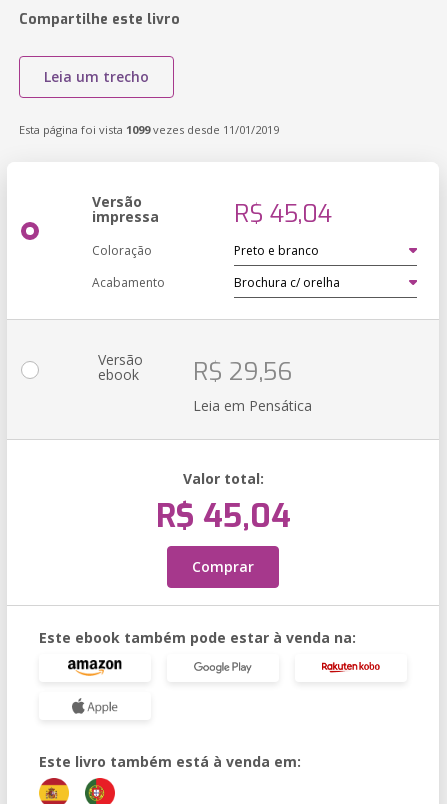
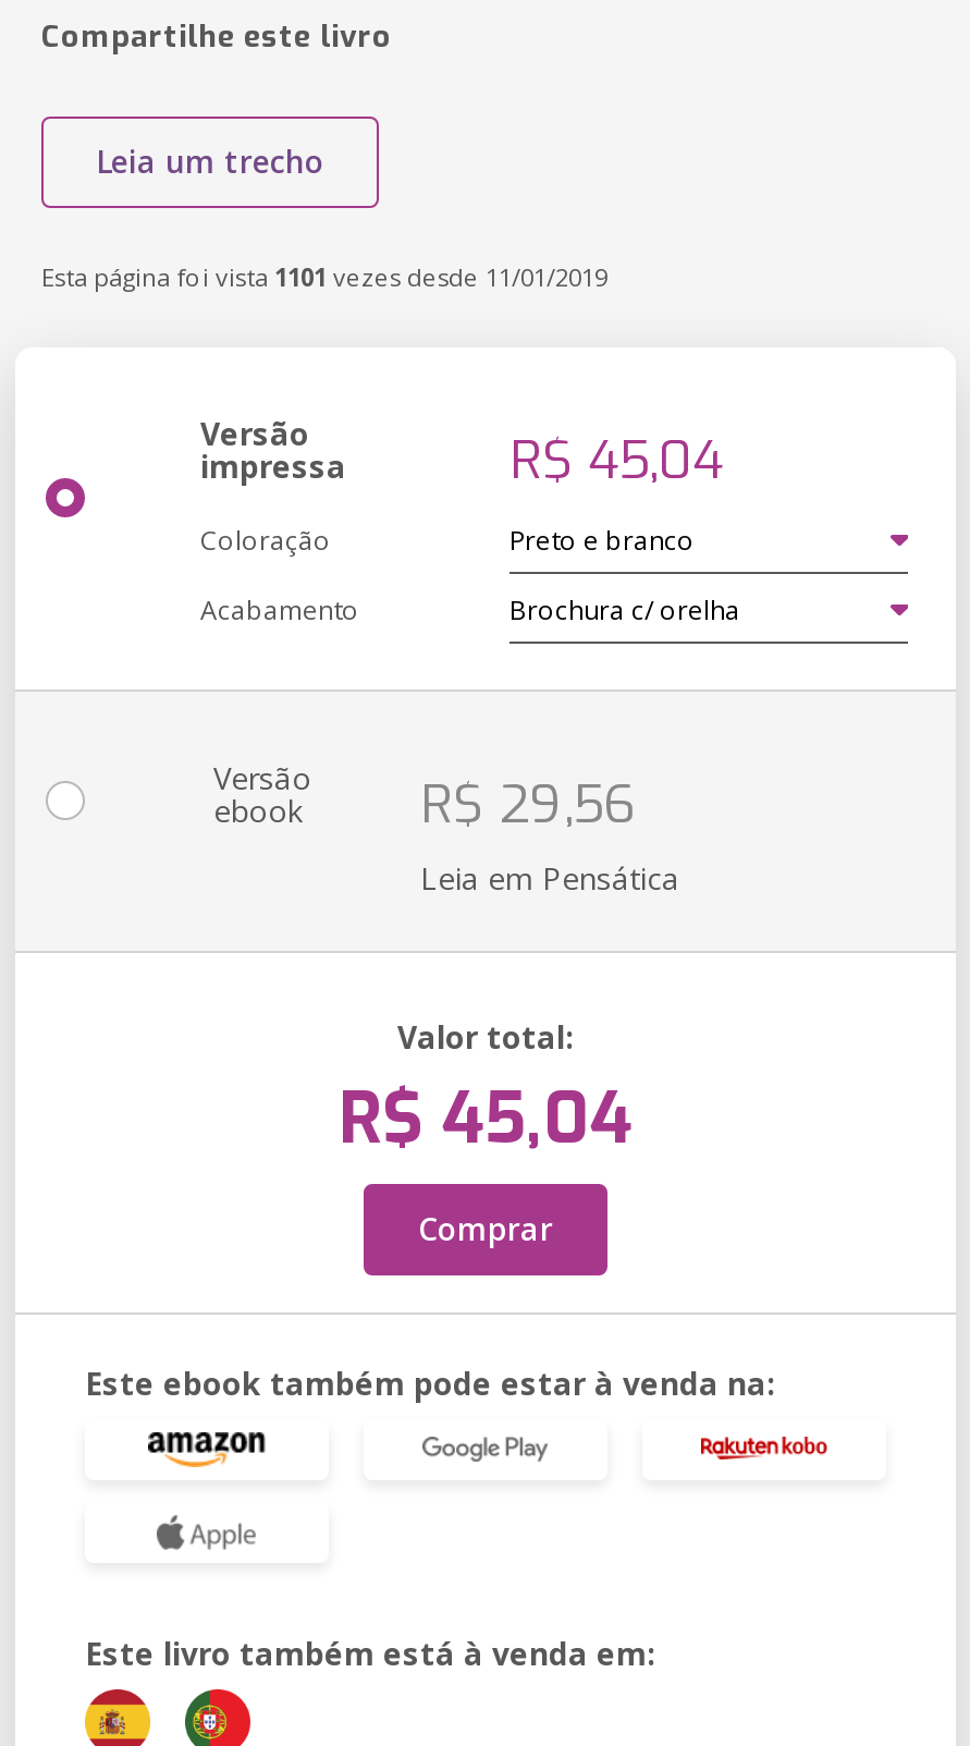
[19,122,279,137] Esta página foi vista 1099 vezes desde 11/01/2019 -> [41,260,607,293] Esta página foi vista 1101 vezes desde 11/01/2019

